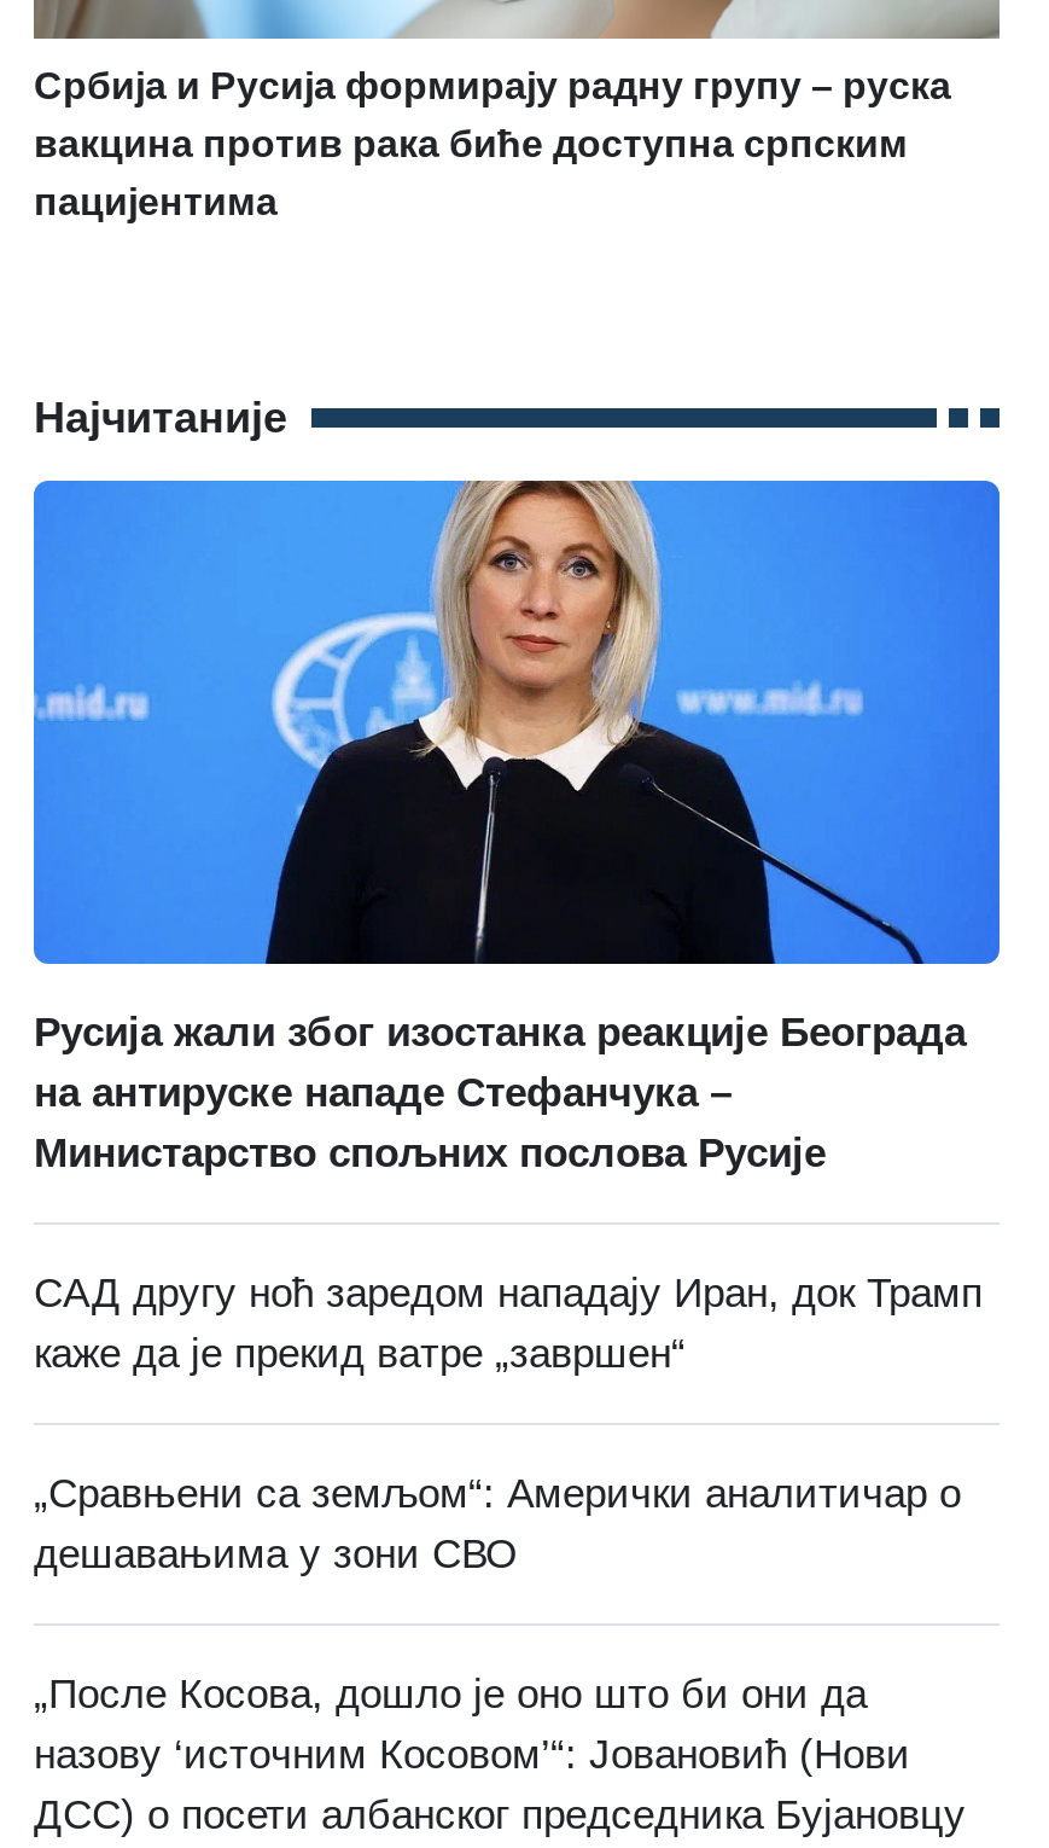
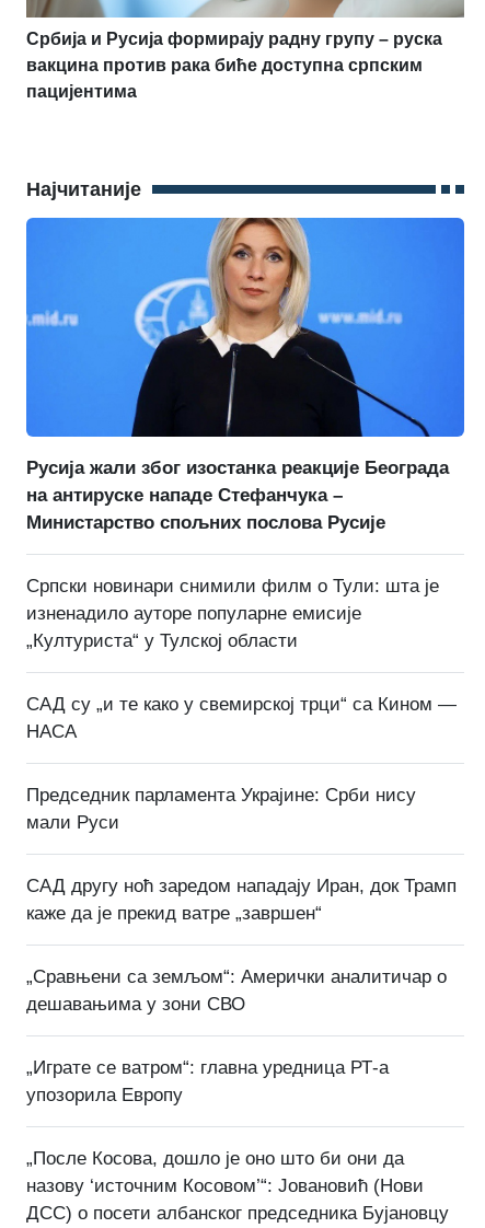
none -> [26,575,457,832] Српски новинари снимили филм о Тули: шта је | изненадило ауторе популарне емисије | „Културиста“ у Тулској области | САД су „и те како у свемирској трци“ са Кином — | НАСА | Председник парламента Украјине: Срби нису | мали Руси
none -> [26,1057,389,1105] „Играте се ватром“: главна уредница РТ-а | упозорила Европу

